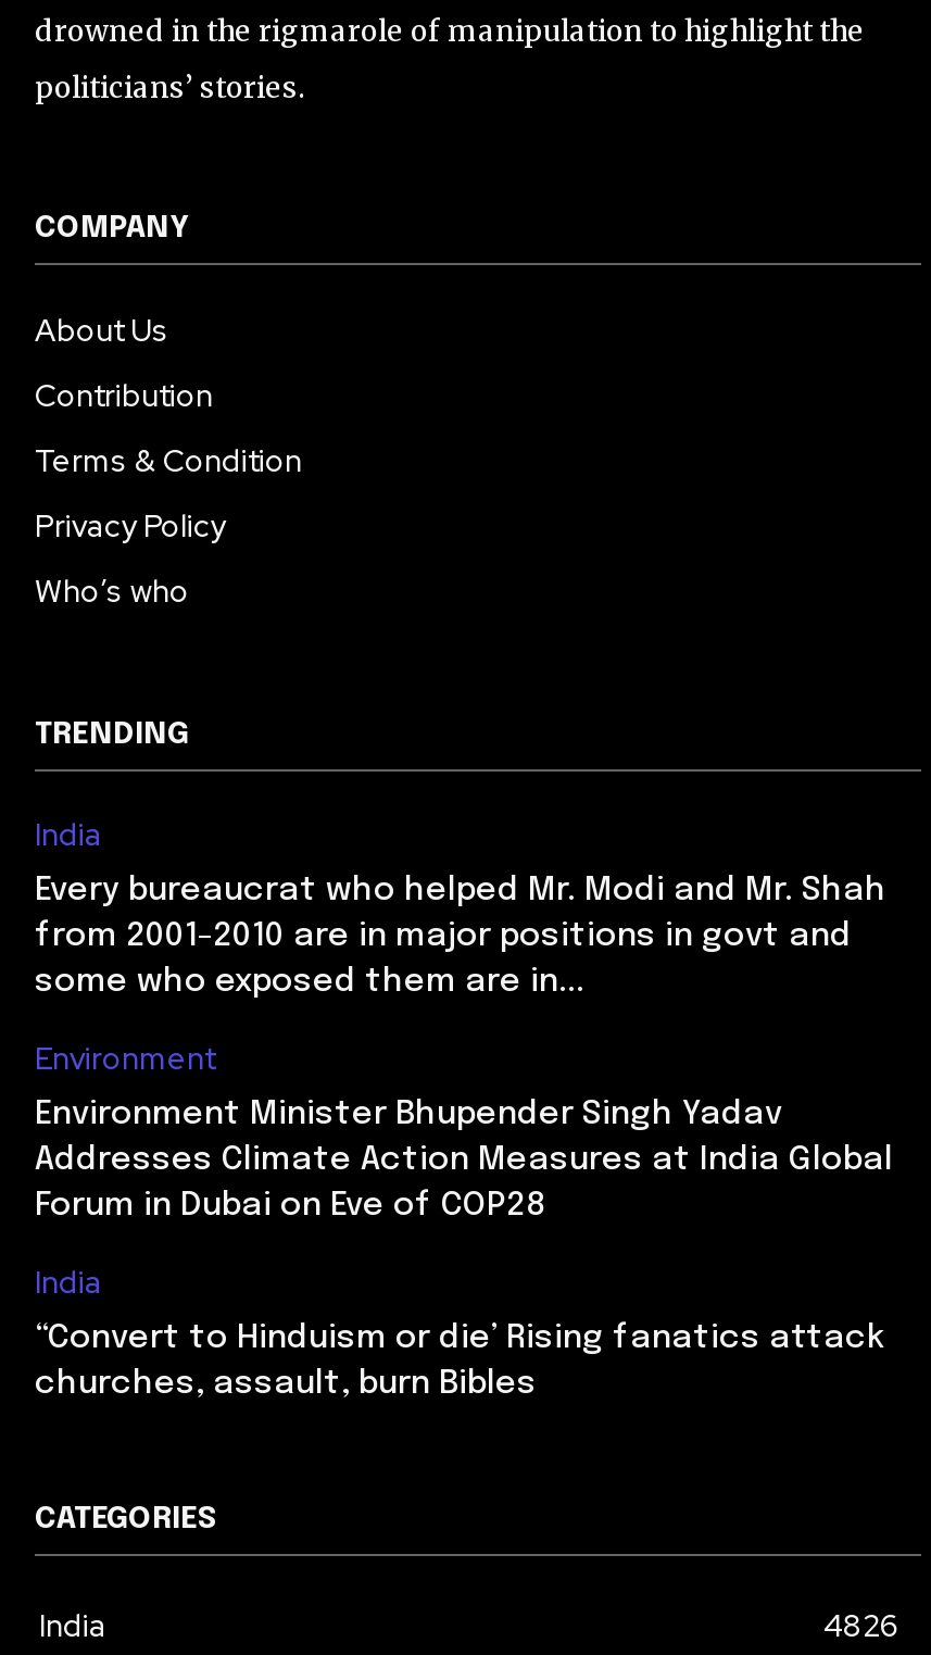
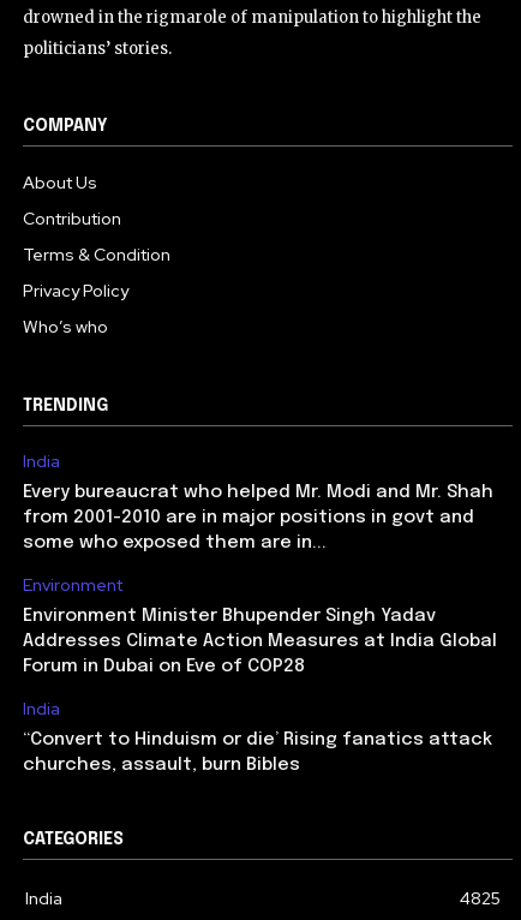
[823,1606,899,1645] 4826 -> [460,888,501,909] 4825

